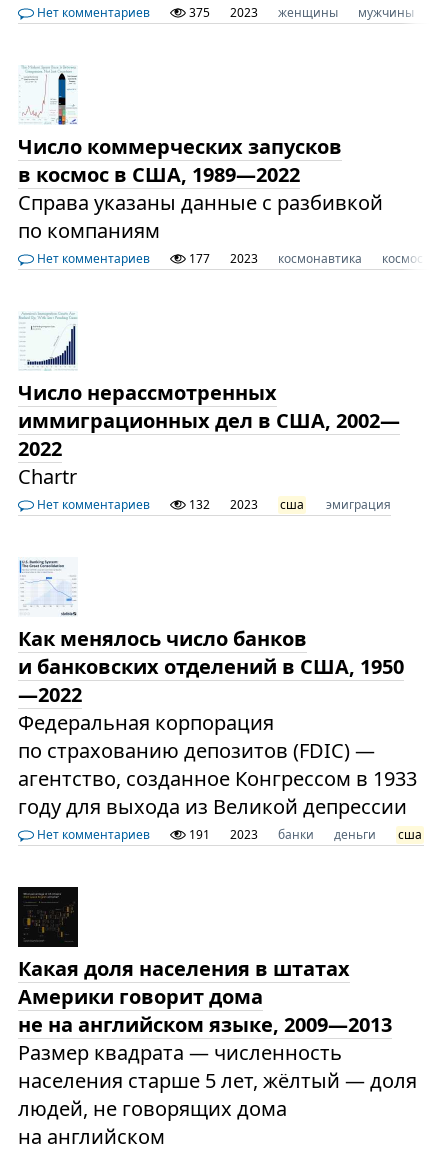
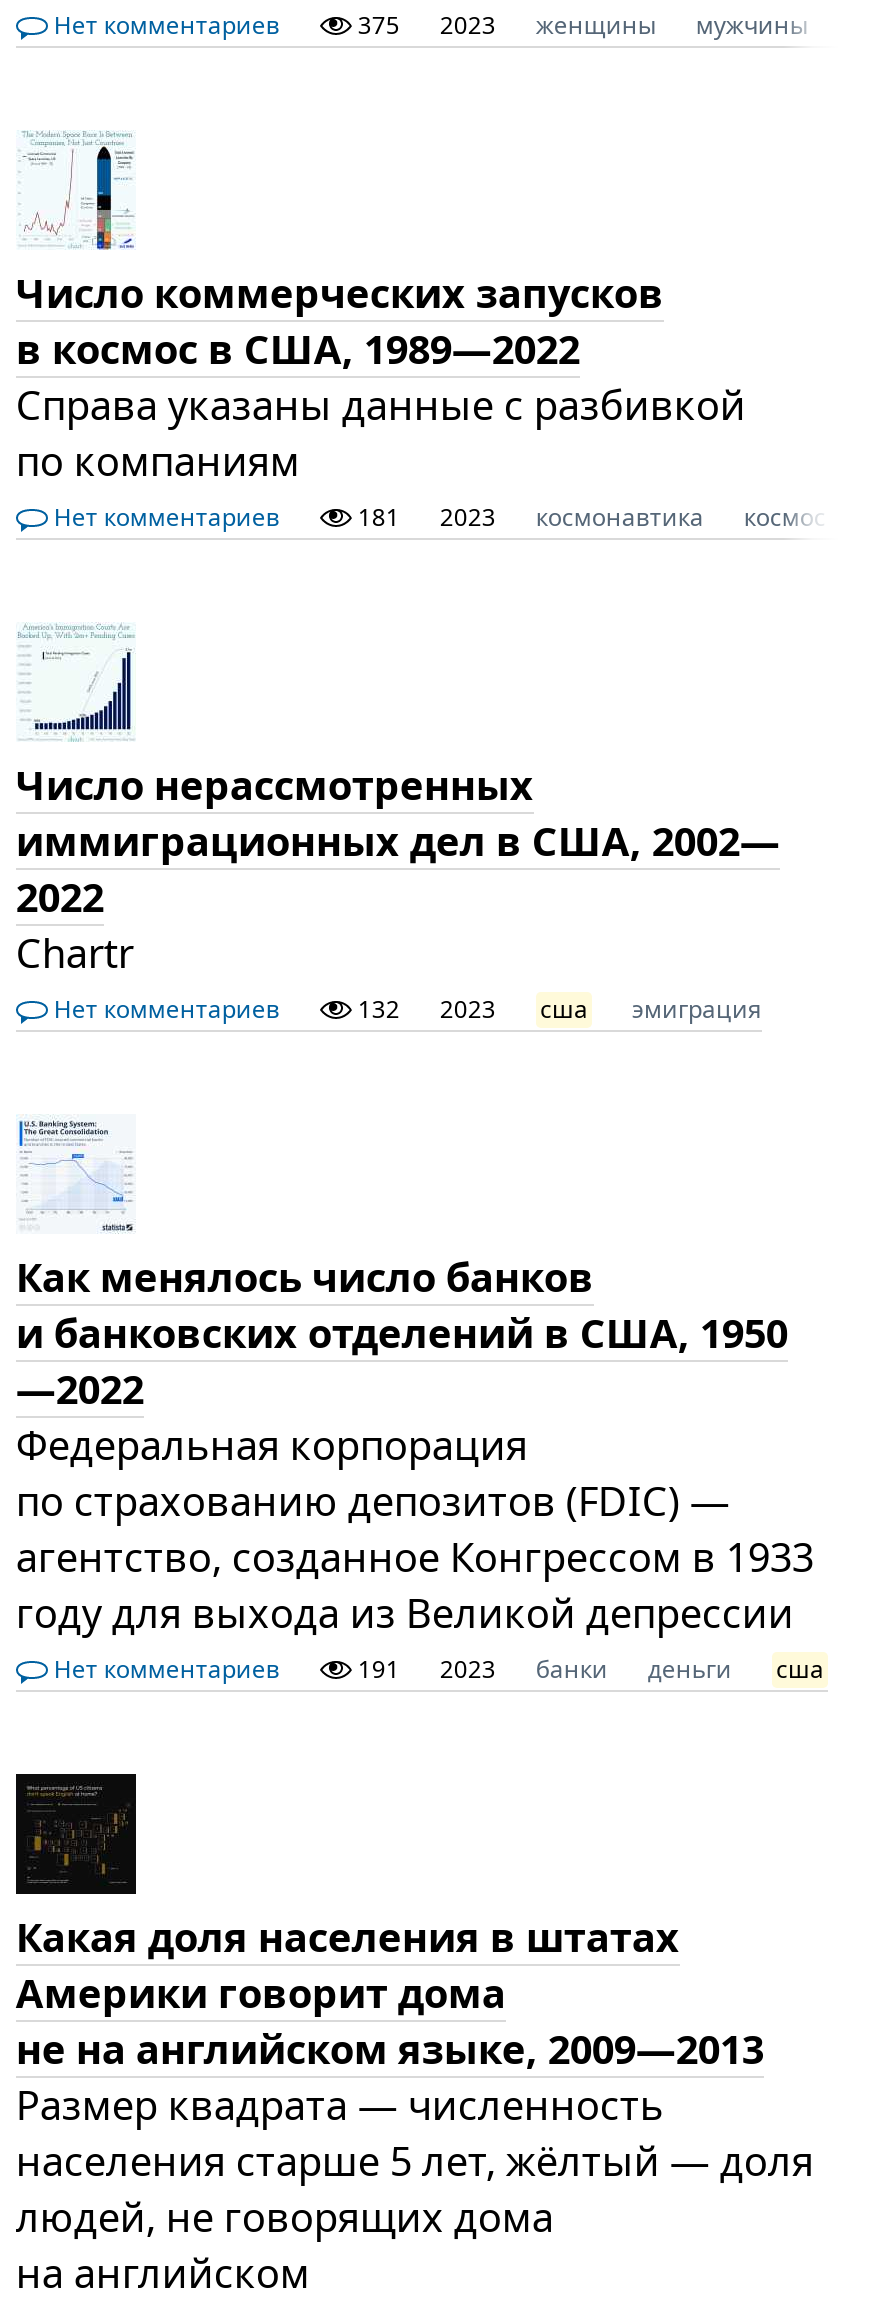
[186,250,210,267] 177 -> [352,500,400,534] 181

